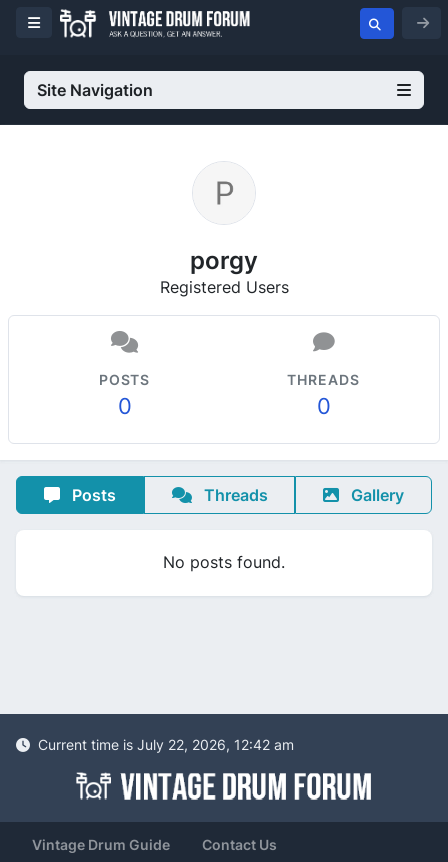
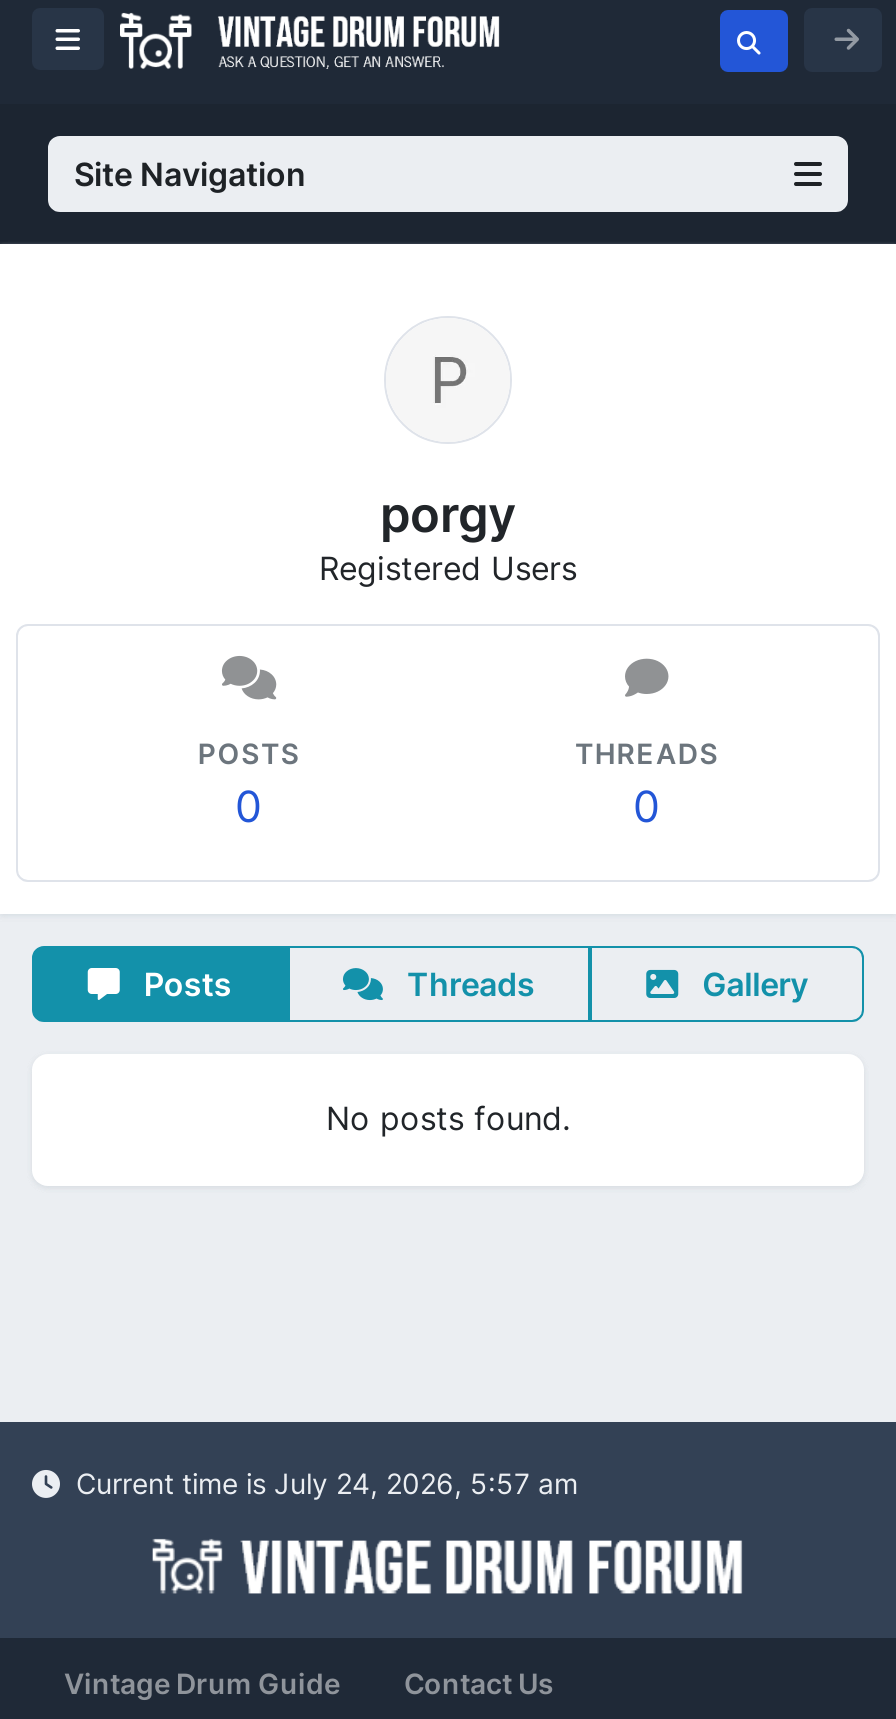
[34,736,294,753] Current time is July 22, 2026, 12:42 am -> [68,1465,578,1499] Current time is July 24, 2026, 5:57 am

